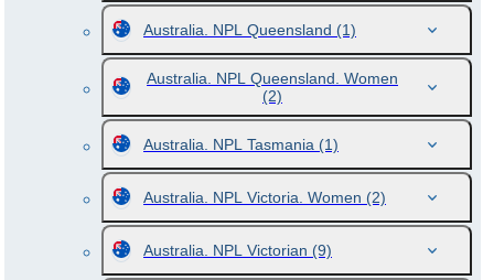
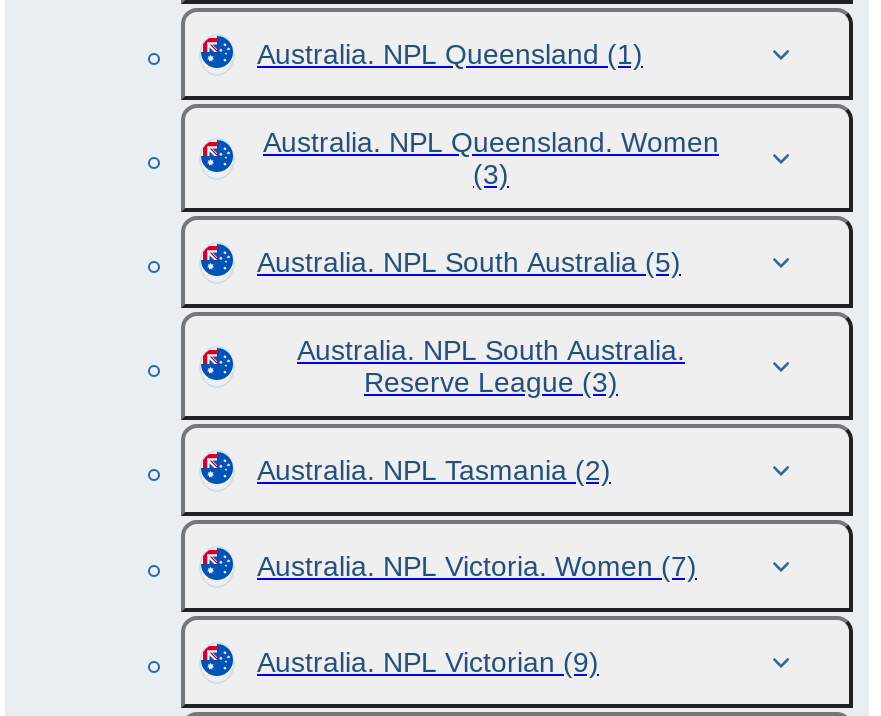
[143,87,386,206] (2) | Australia. NPL Tasmania (1) | Australia. NPL Victoria. Women (2) -> [257,158,697,582] (3) | Australia. NPL South Australia (5) | Australia. NPL South Australia. | Reserve League (3) | Australia. NPL Tasmania (2) | Australia. NPL Victoria. Women (7)

